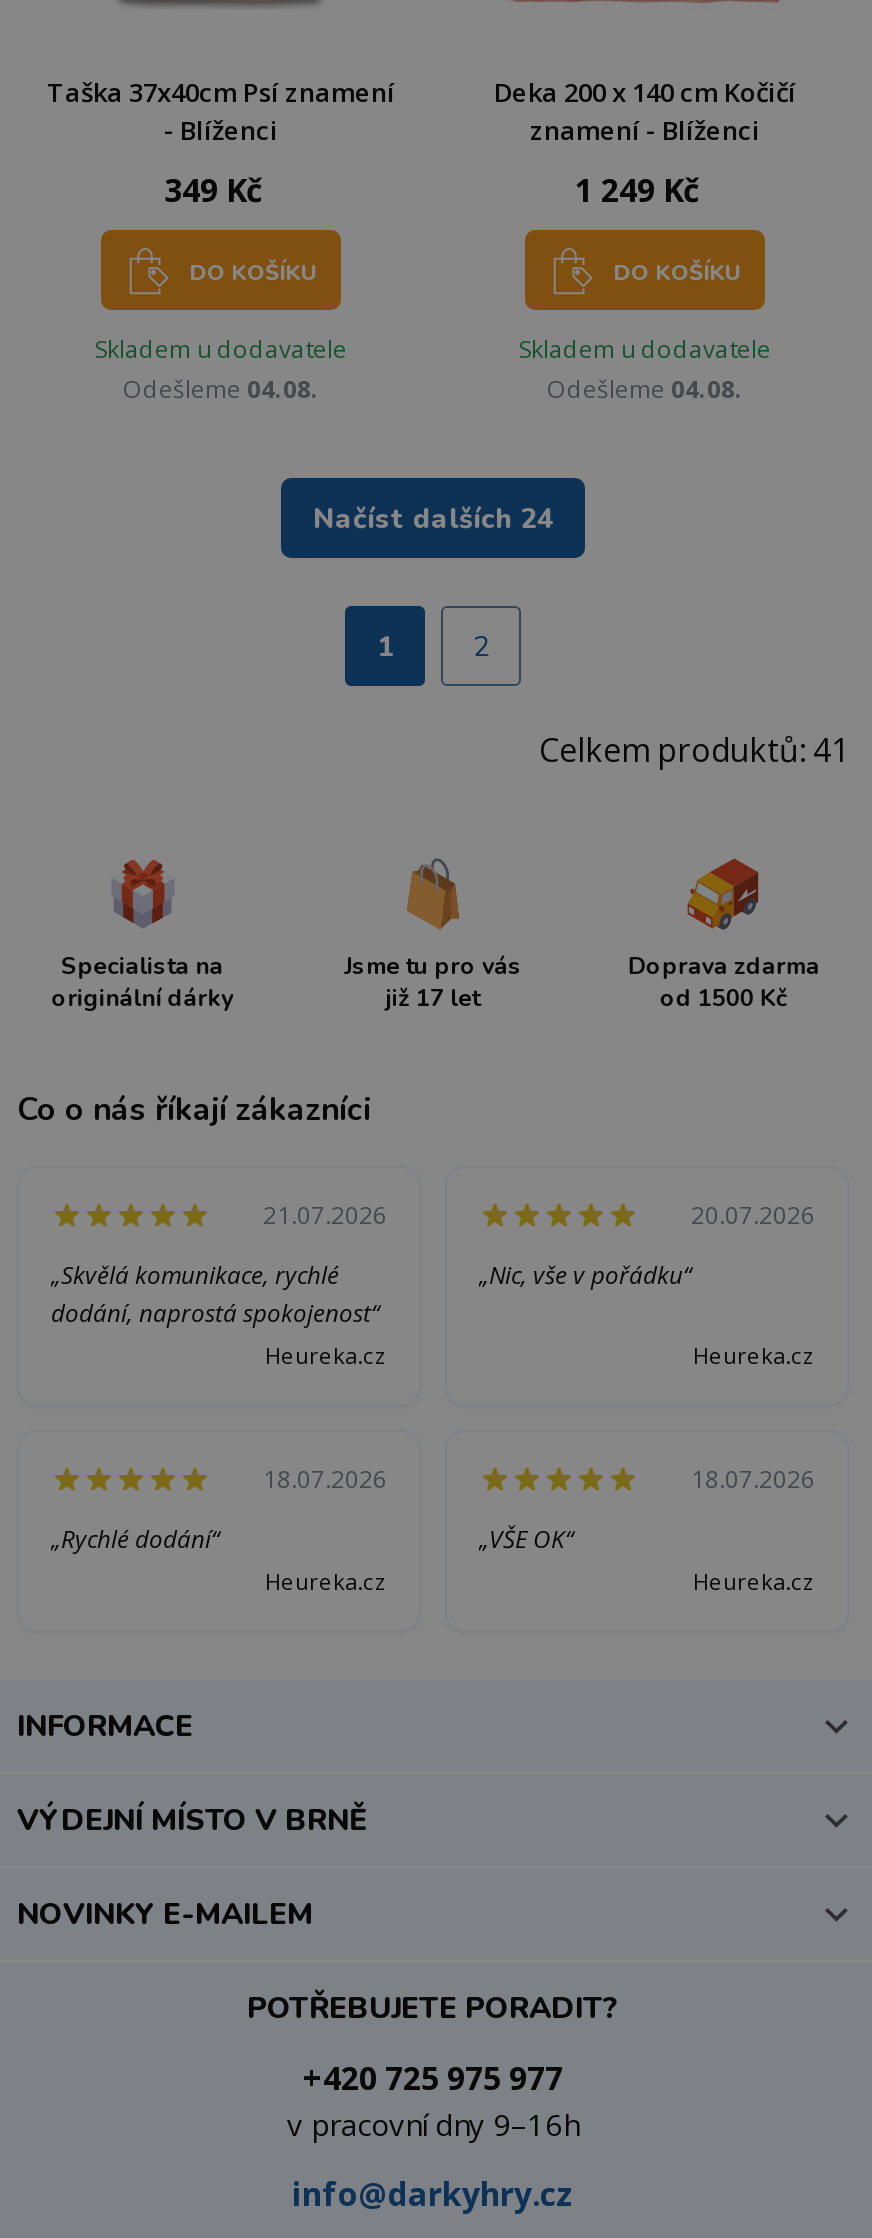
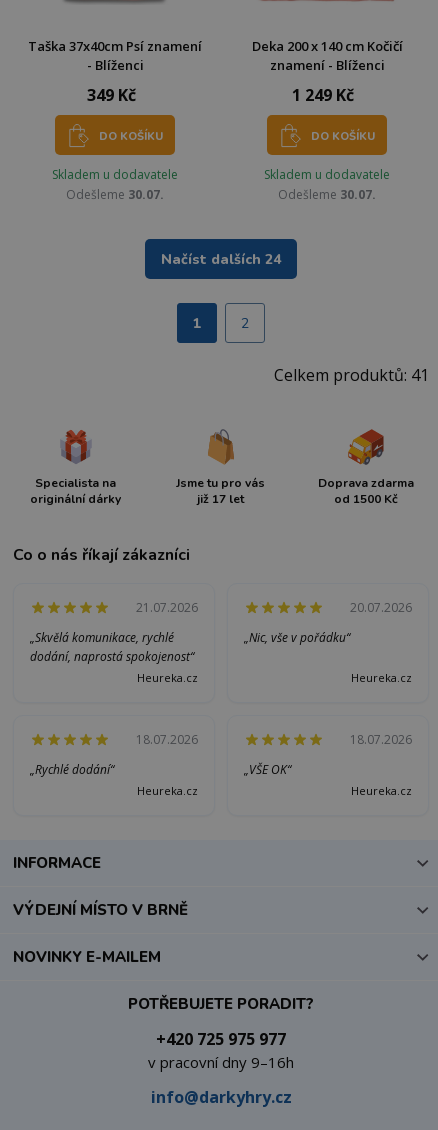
[123,373,319,407] Odešleme 04.08. -> [66,186,164,203] Odešleme 30.07.
[547,373,743,407] Odešleme 04.08. -> [278,186,376,203] Odešleme 30.07.

